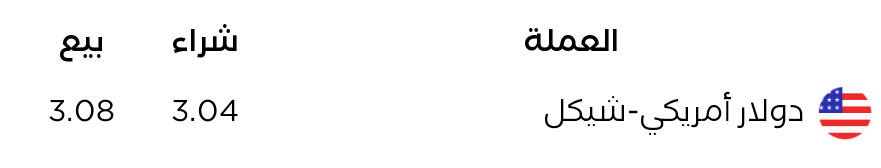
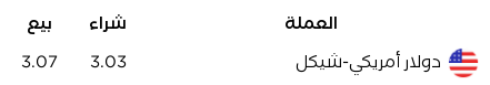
[48,91,114,135] 3.08 -> [21,51,57,75] 3.07
[171,91,239,135] 3.04 -> [89,51,126,75] 3.03

